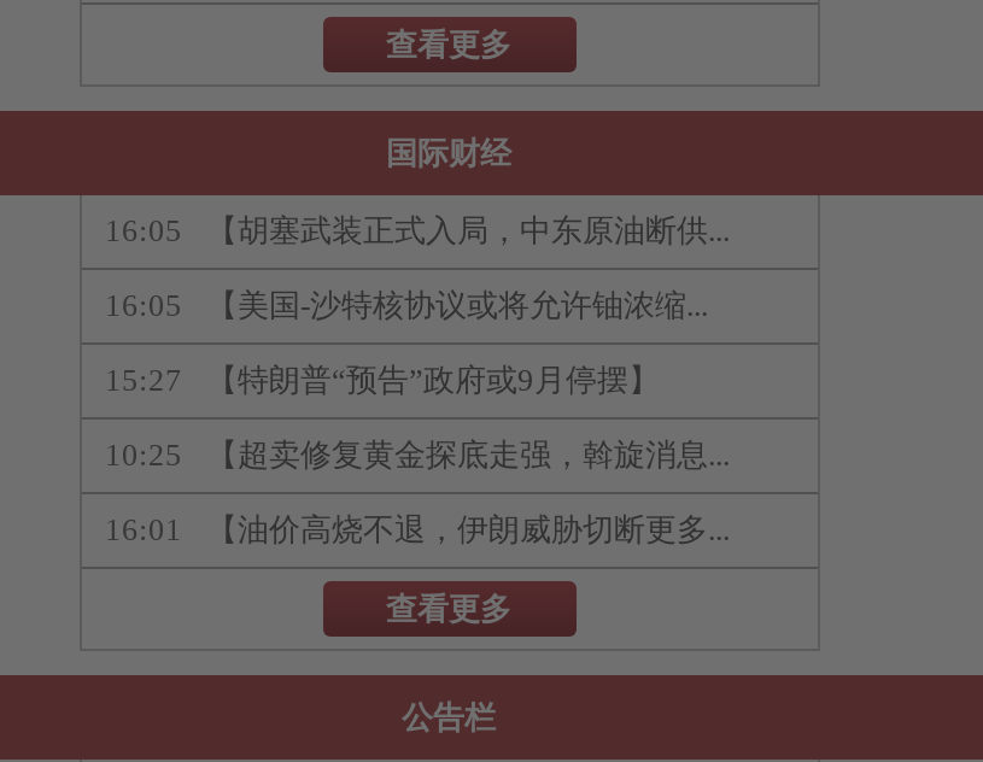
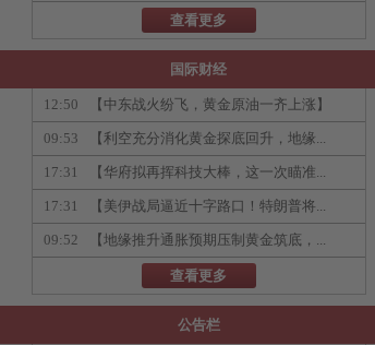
[105,212,730,248] 16:05 | 【胡塞武装正式入局，中东原油断供... -> [43,96,330,112] 12:50 | 【中东战火纷飞，黄金原油一齐上涨】
[105,287,708,323] 16:05 | 【美国-沙特核协议或将允许铀浓缩... -> [43,130,325,146] 09:53 | 【利空充分消化黄金探底回升，地缘...
[105,362,660,398] 15:27 | 【特朗普“预告”政府或9月停摆】 -> [43,164,325,180] 17:31 | 【华府拟再挥科技大棒，这一次瞄准...
[105,436,730,473] 10:25 | 【超卖修复黄金探底走强，斡旋消息... -> [43,198,325,214] 17:31 | 【美伊战局逼近十字路口！特朗普将...
[105,511,730,547] 16:01 | 【油价高烧不退，伊朗威胁切断更多... -> [43,231,325,248] 09:52 | 【地缘推升通胀预期压制黄金筑底，...

